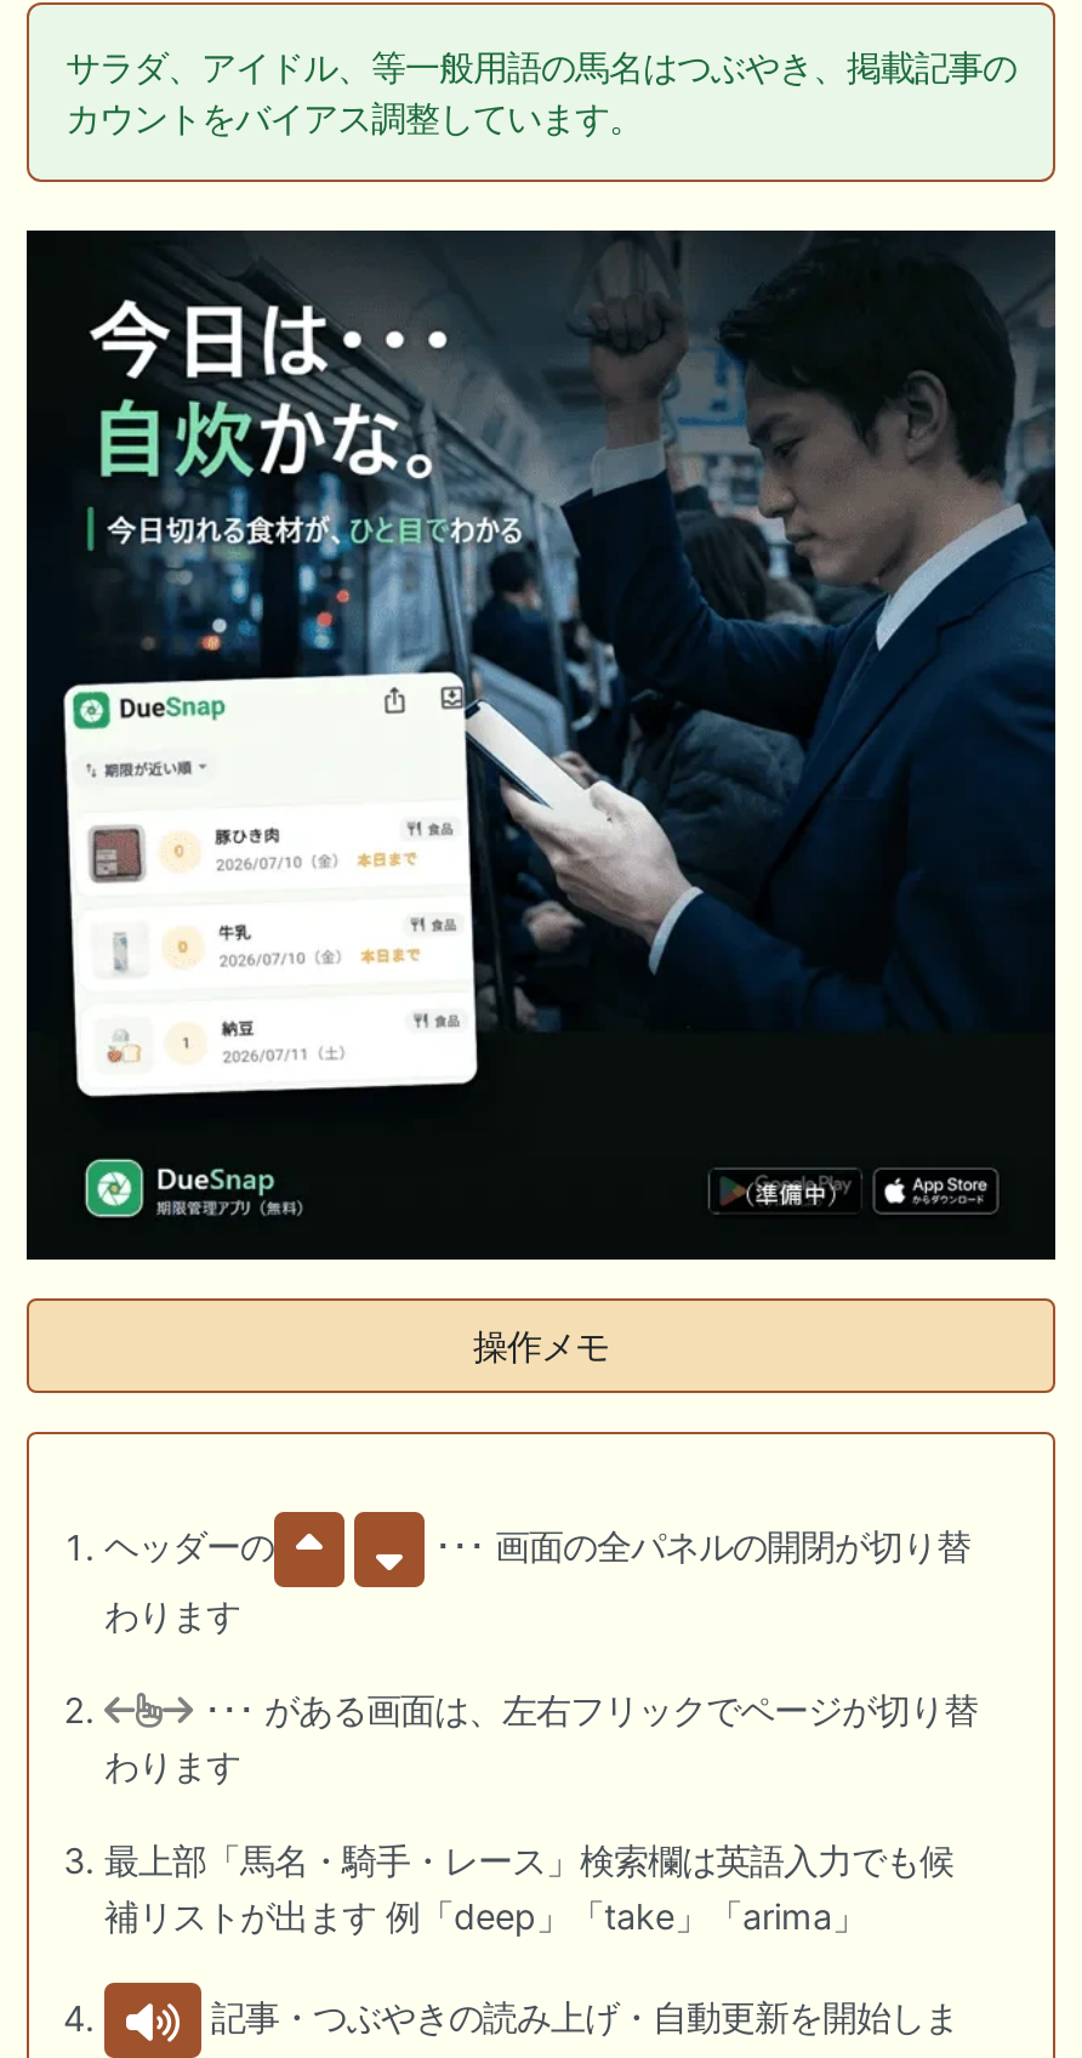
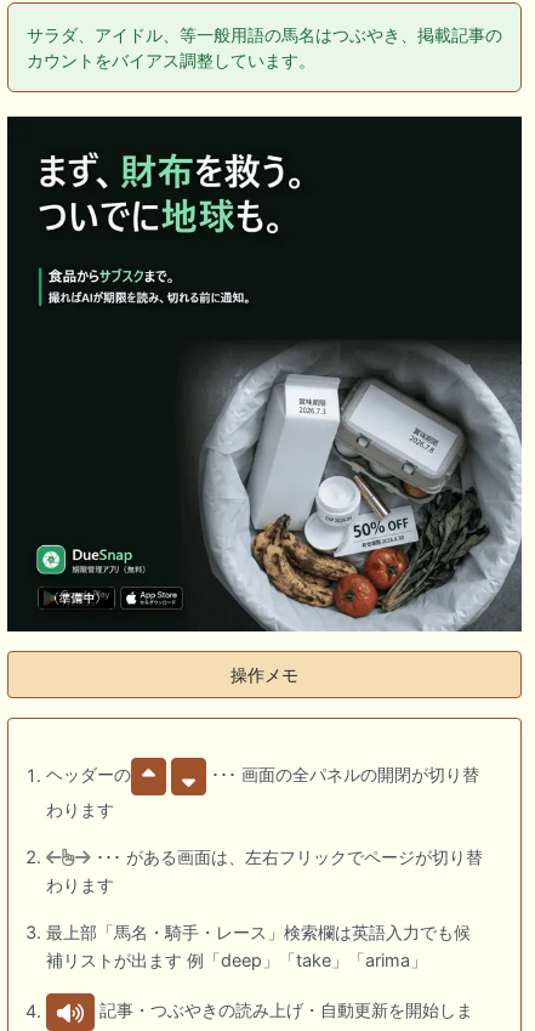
[61,233,1058,1262] [image] -> [25,119,523,633] [image]

